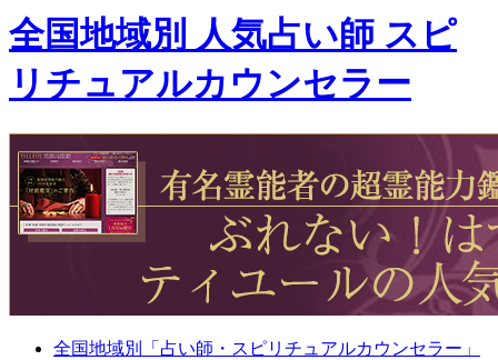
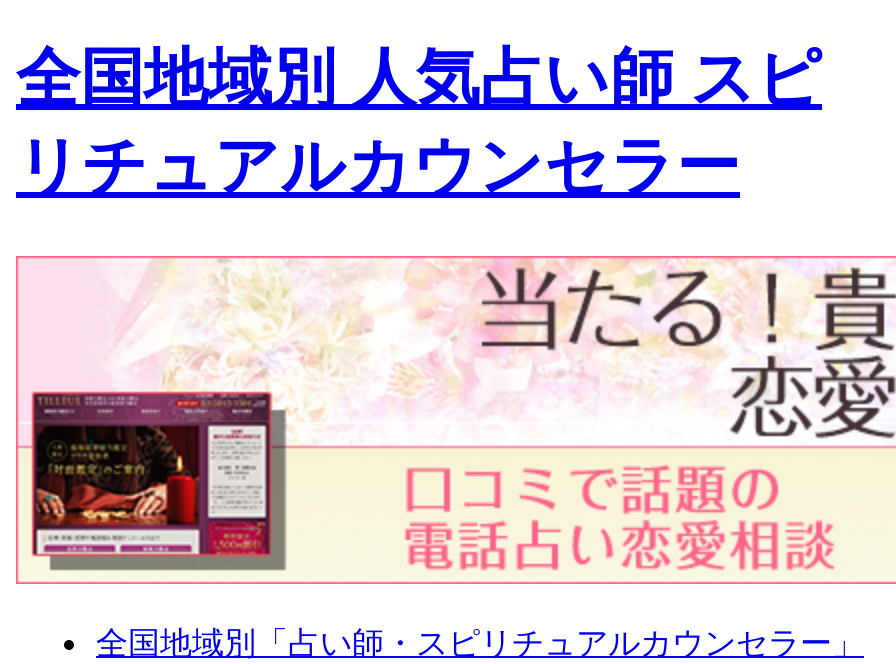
[8,132,495,317] [image] -> [14,254,890,584] [image]

